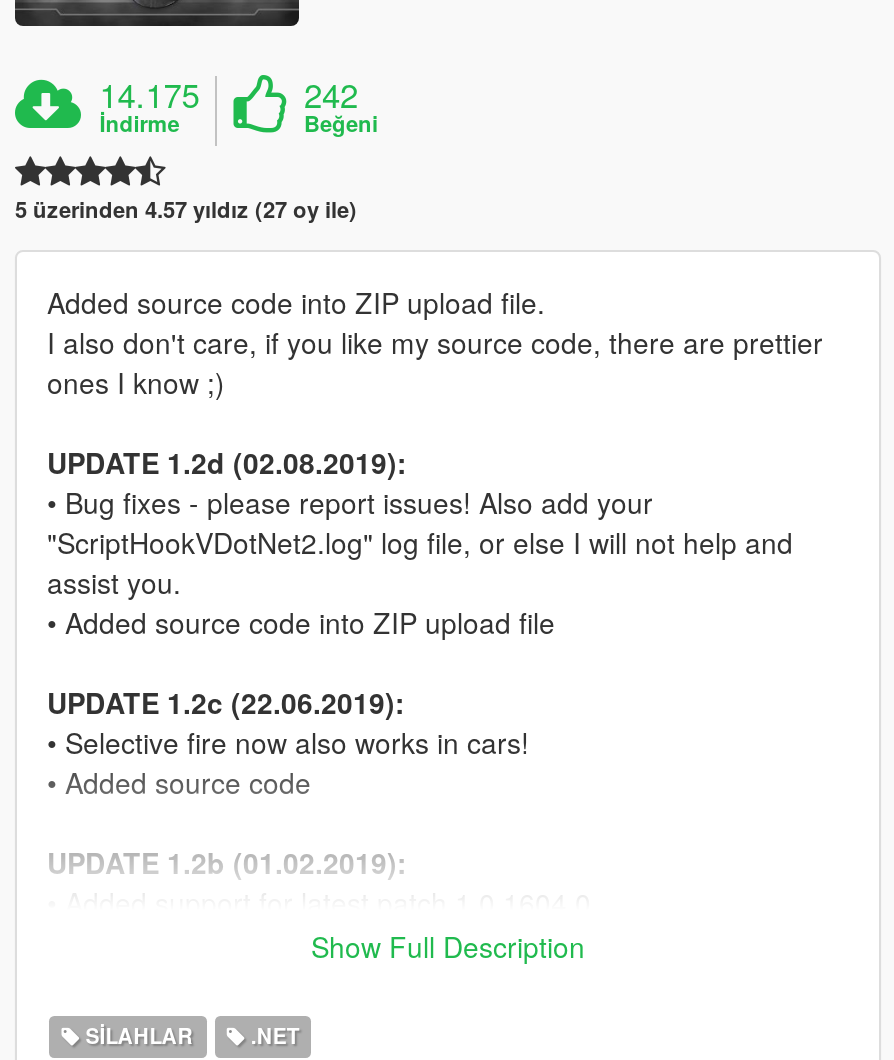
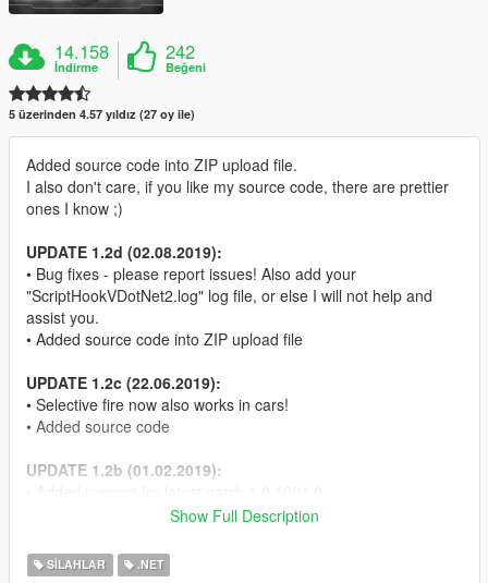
[99,71,199,119] 14.175 -> [55,39,109,65] 14.158

